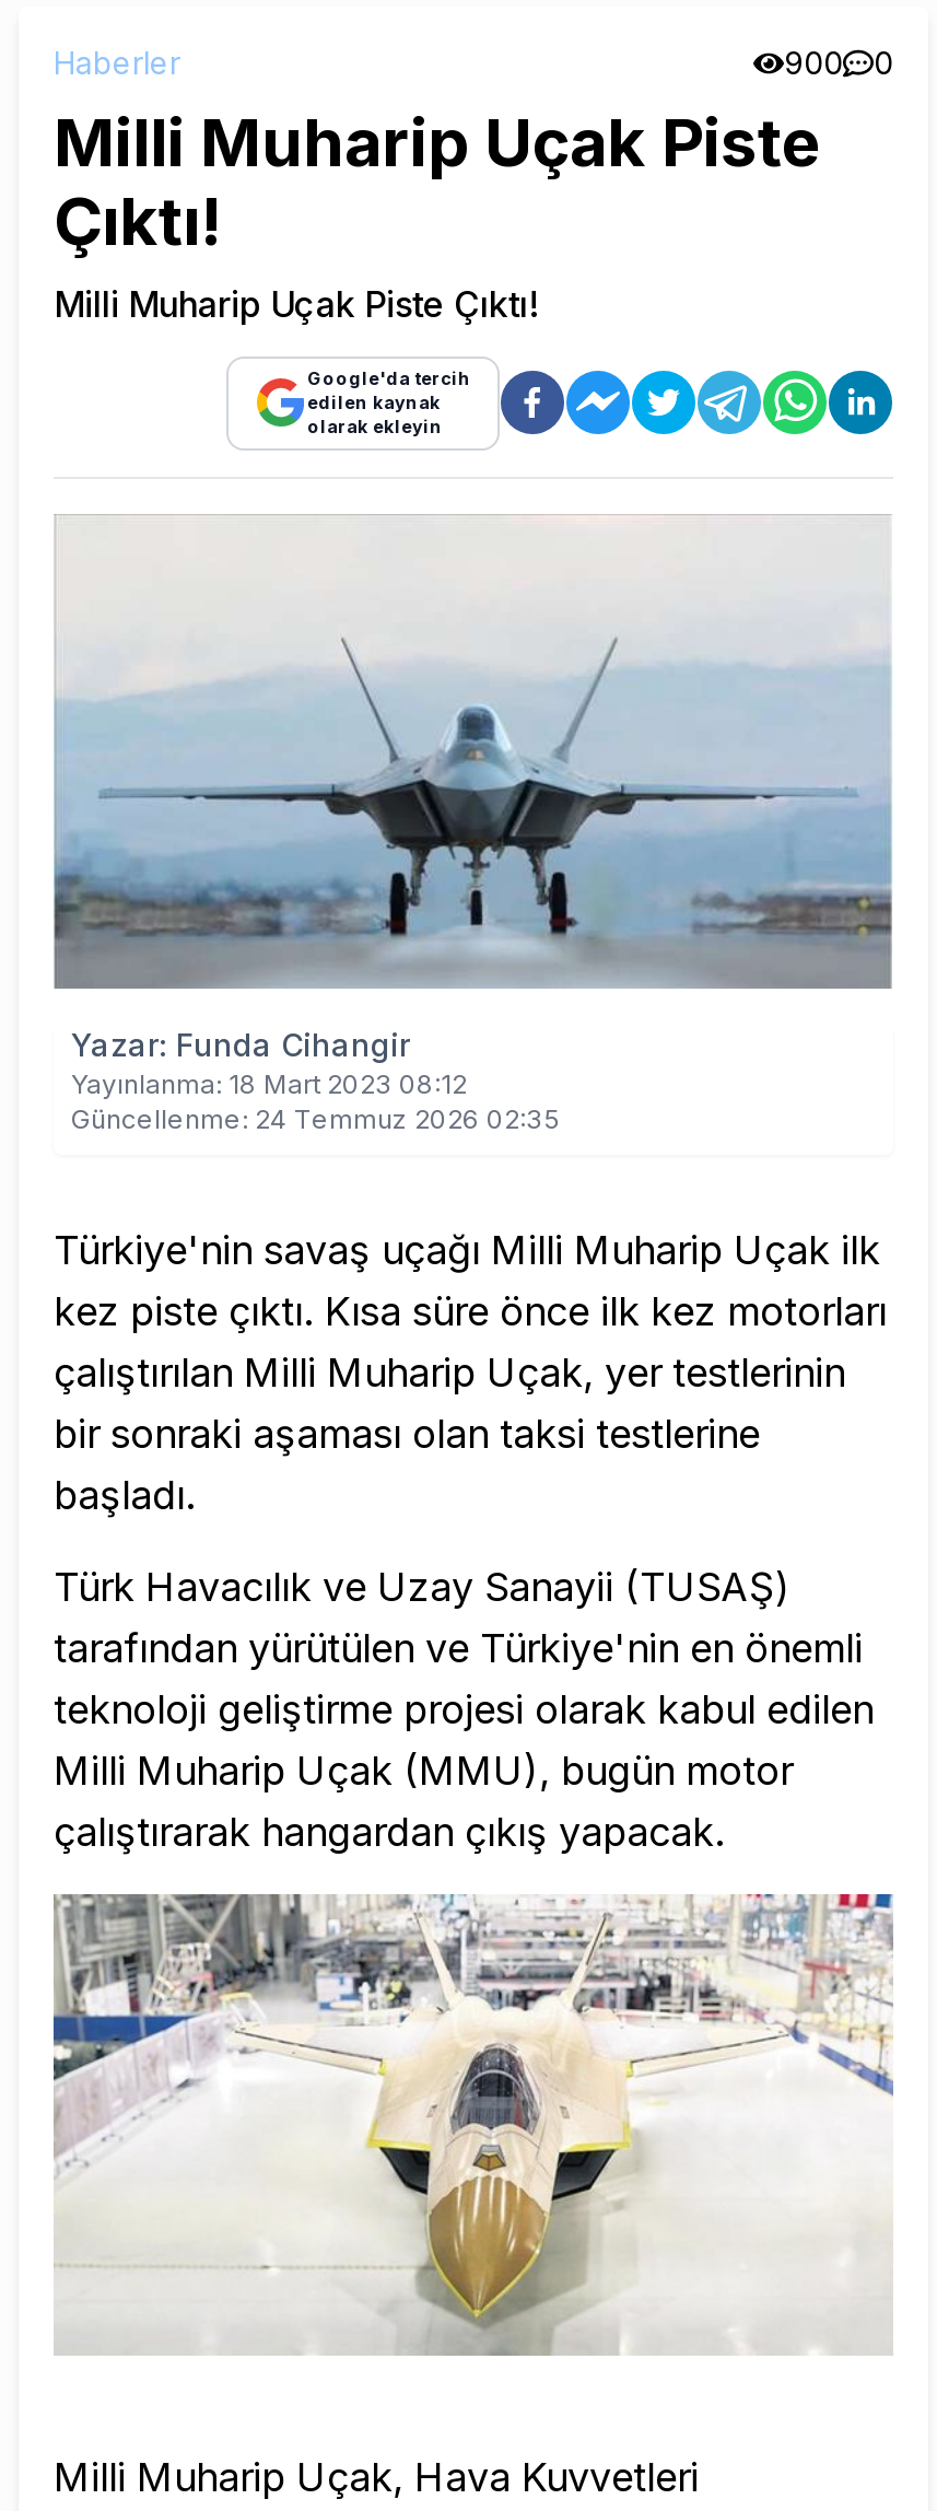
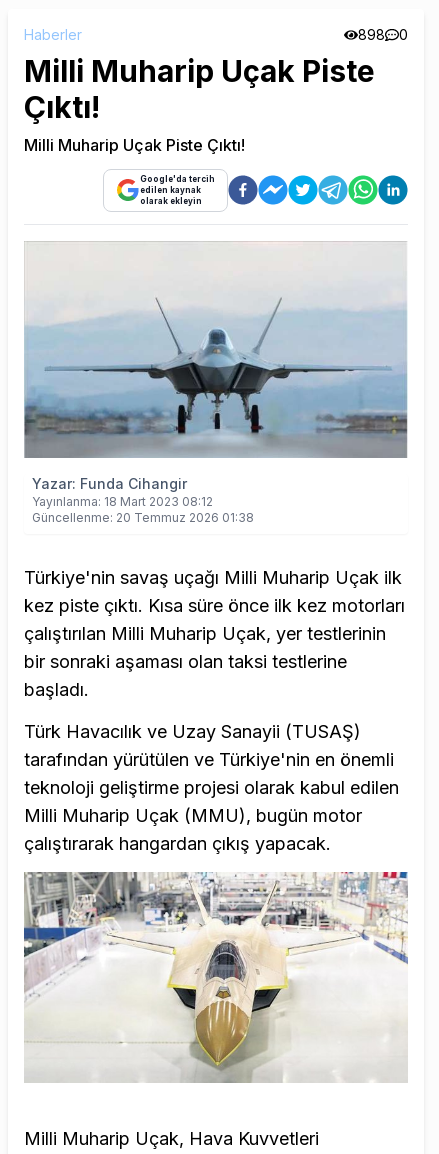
[784,43,893,80] 900 0 -> [358,26,408,43] 898 0
[71,1103,559,1136] Güncellenme: 24 Temmuz 2026 02:35 -> [32,510,254,525] Güncellenme: 20 Temmuz 2026 01:38

